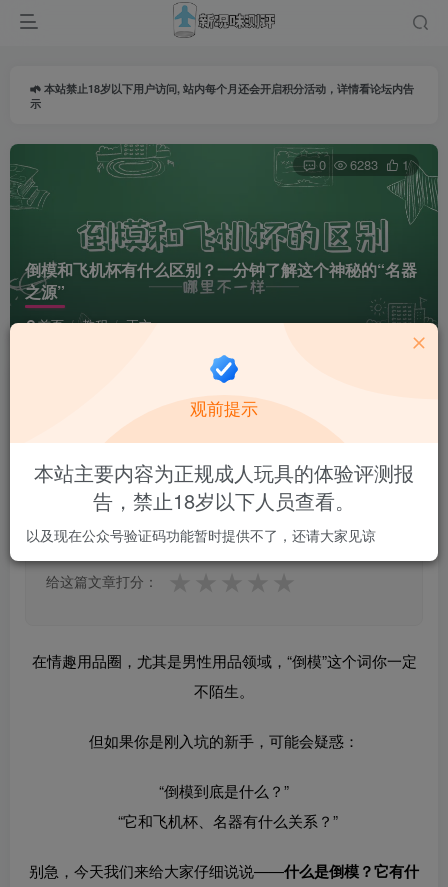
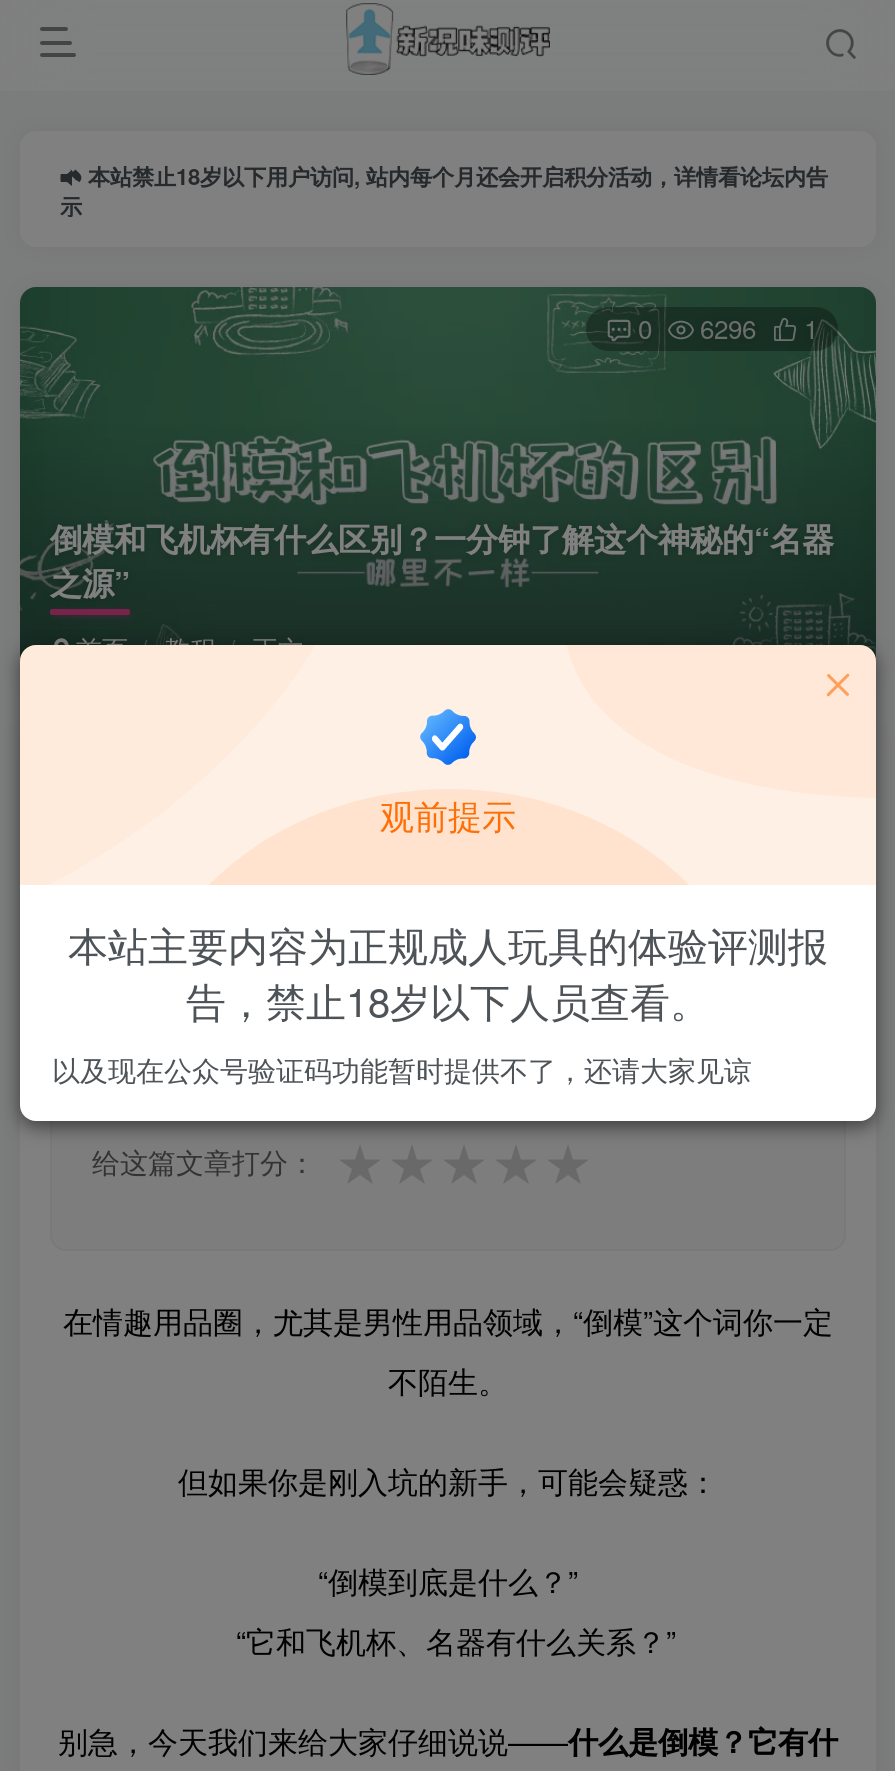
[350,155,378,174] 6283 -> [700,309,756,347] 6296

